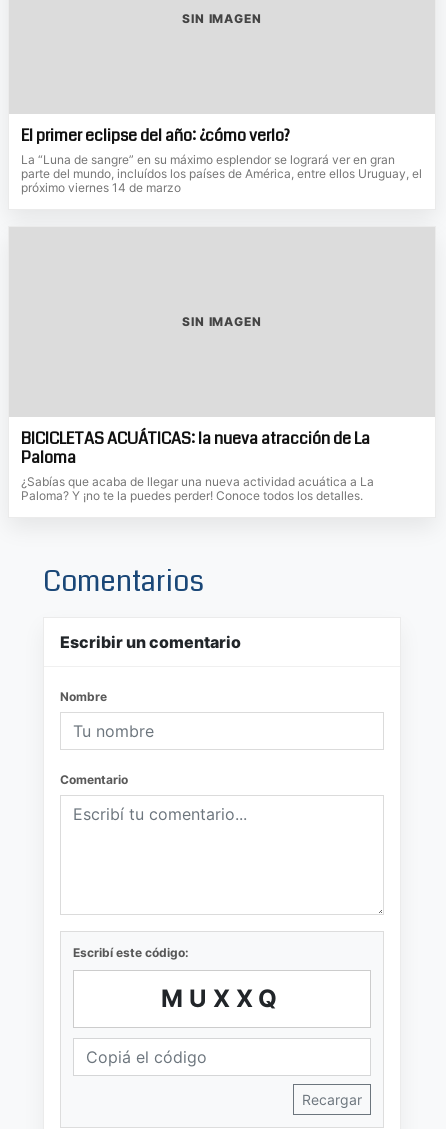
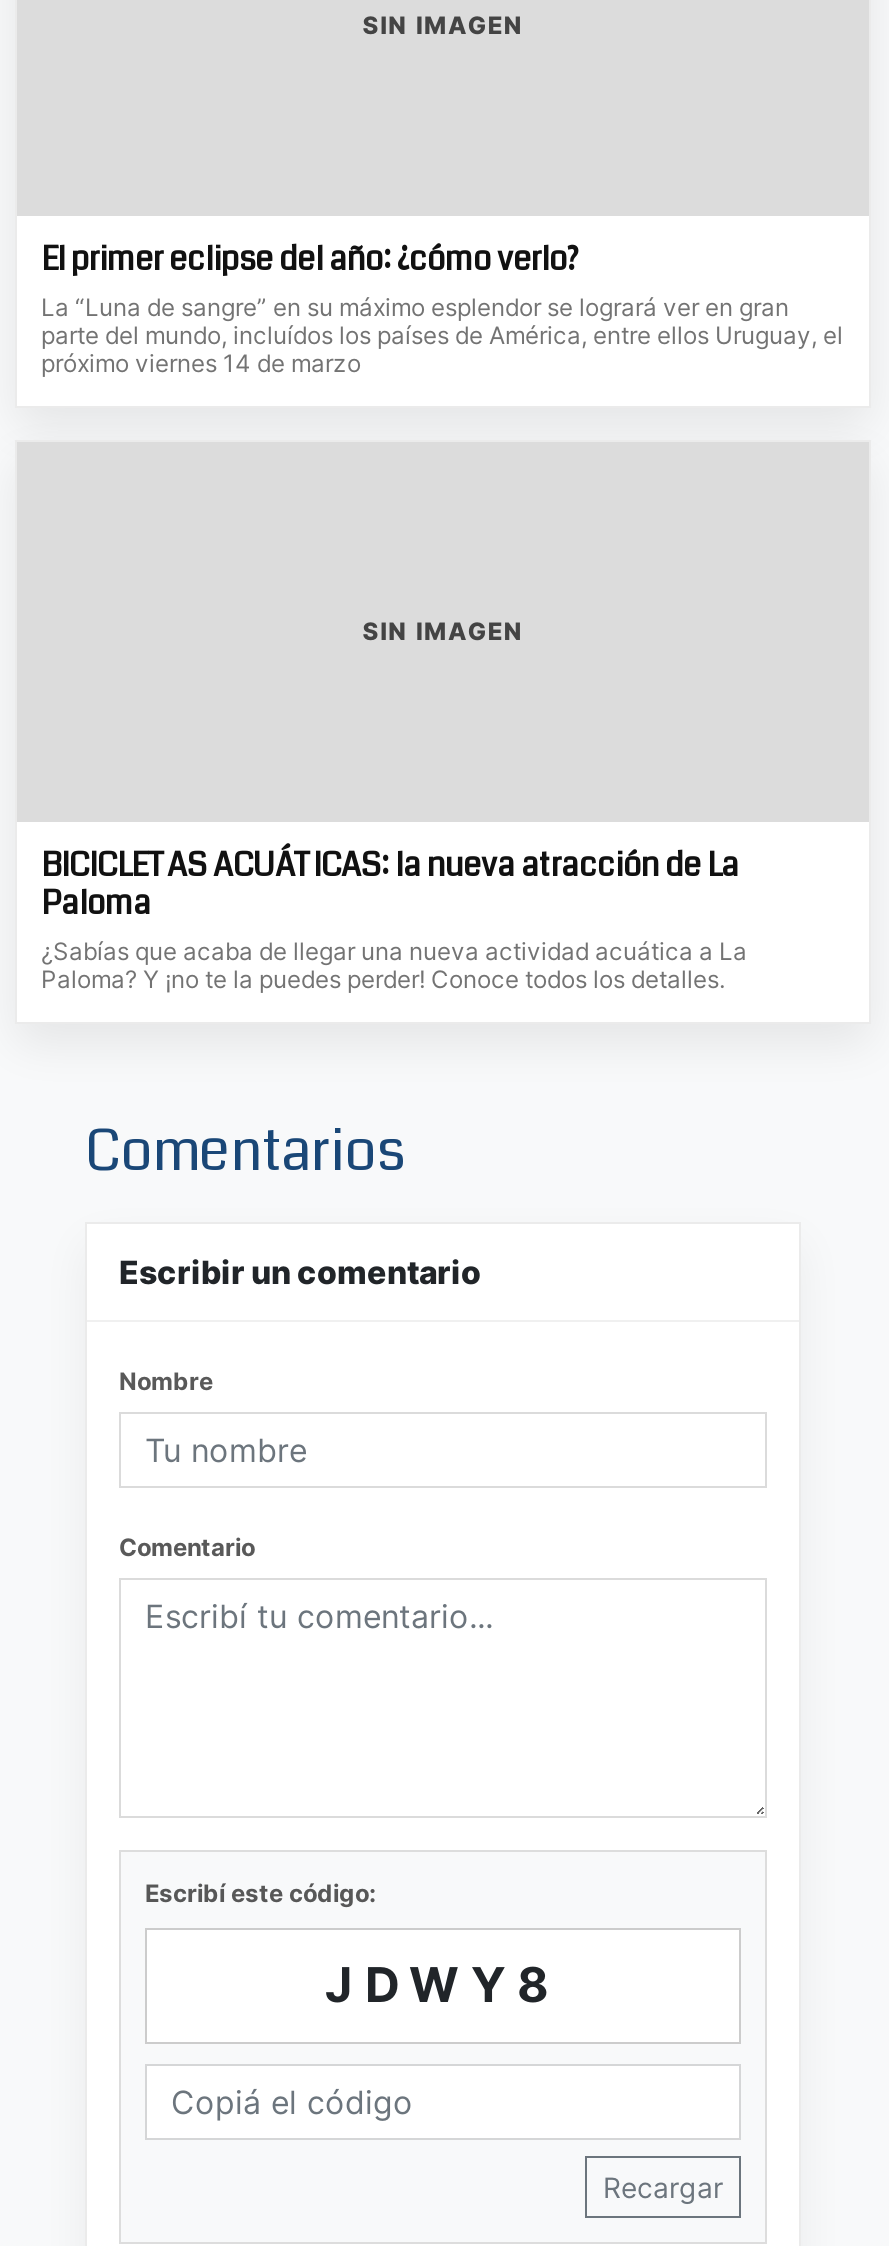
[161,984,283,1013] MUXXQ -> [325,1956,561,2014] JDWY8

